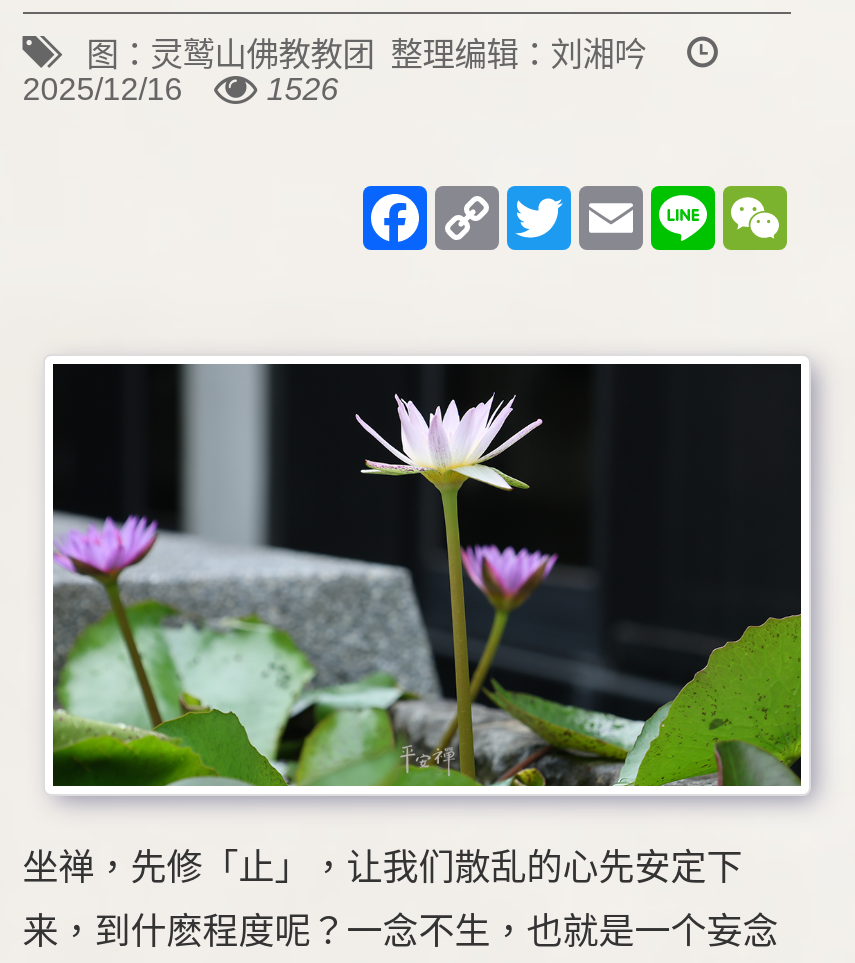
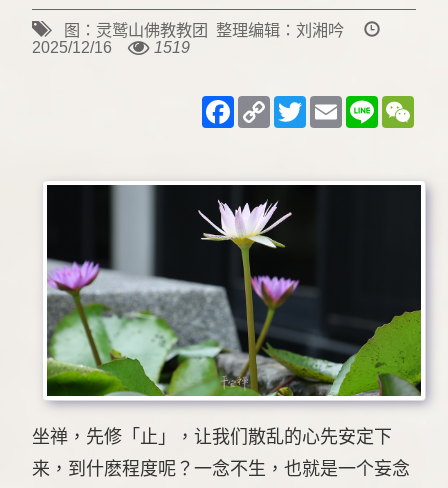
[258,70,338,106] 1526 -> [150,38,190,56] 1519

